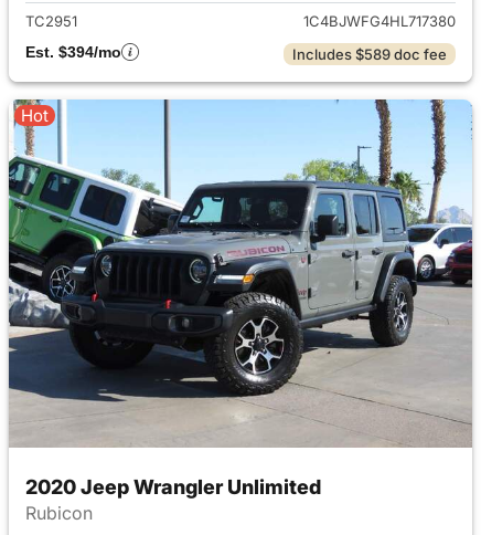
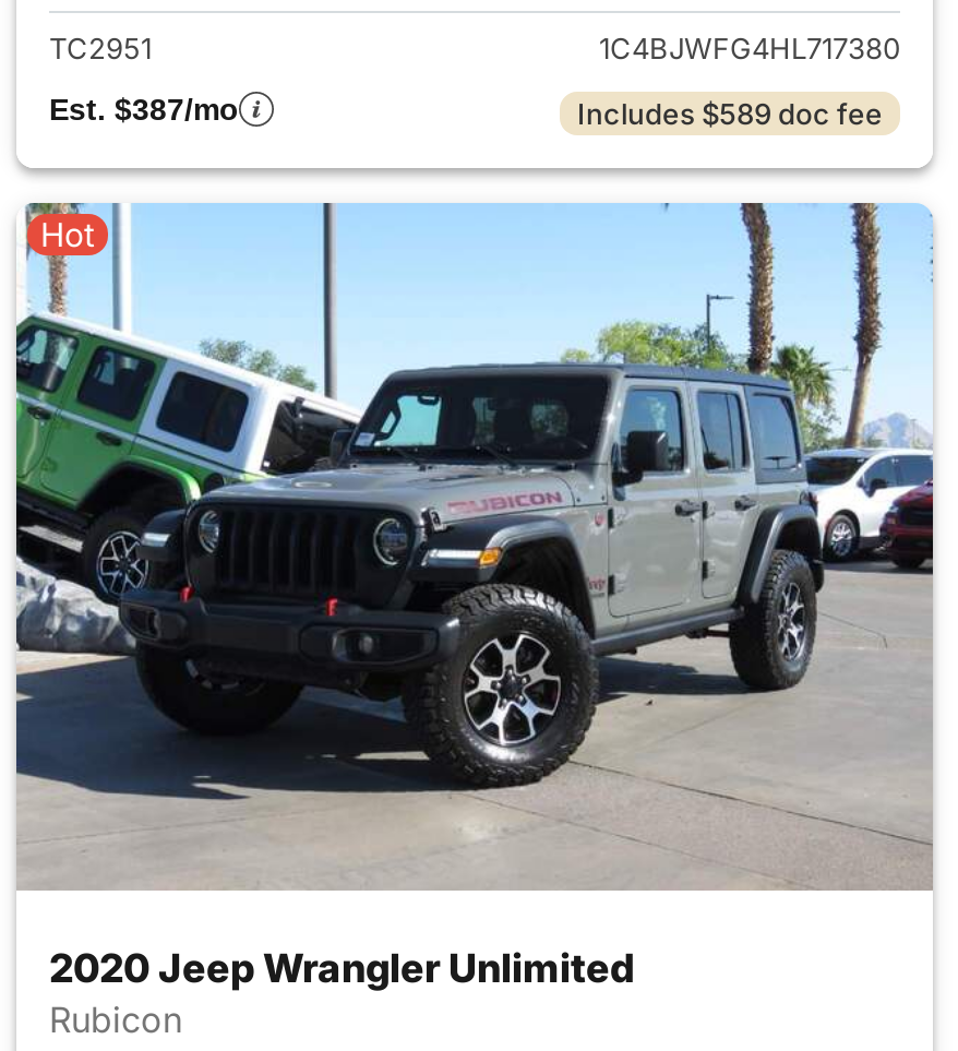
[25,43,121,60] Est. $394/mo -> [49,91,239,126] Est. $387/mo

